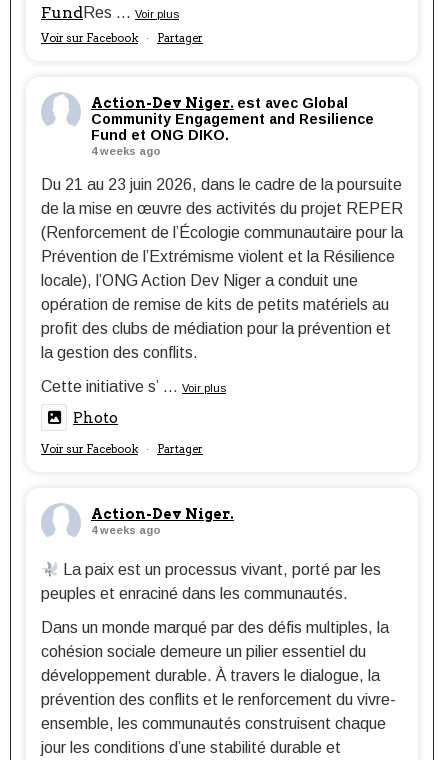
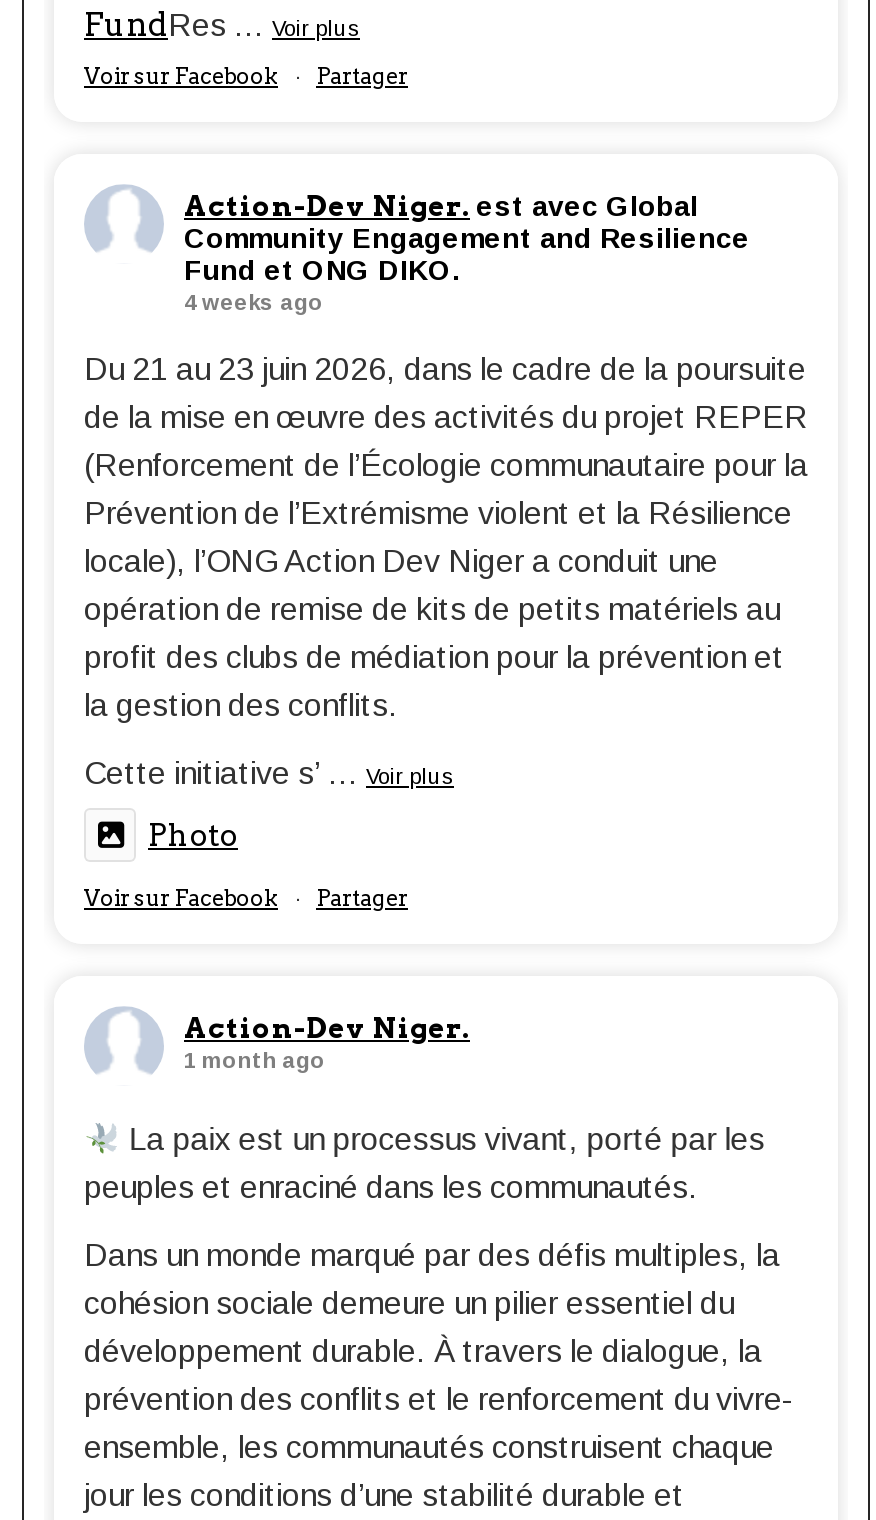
[91,524,161,536] 4 weeks ago -> [184,1048,326,1072] 1 month ago

